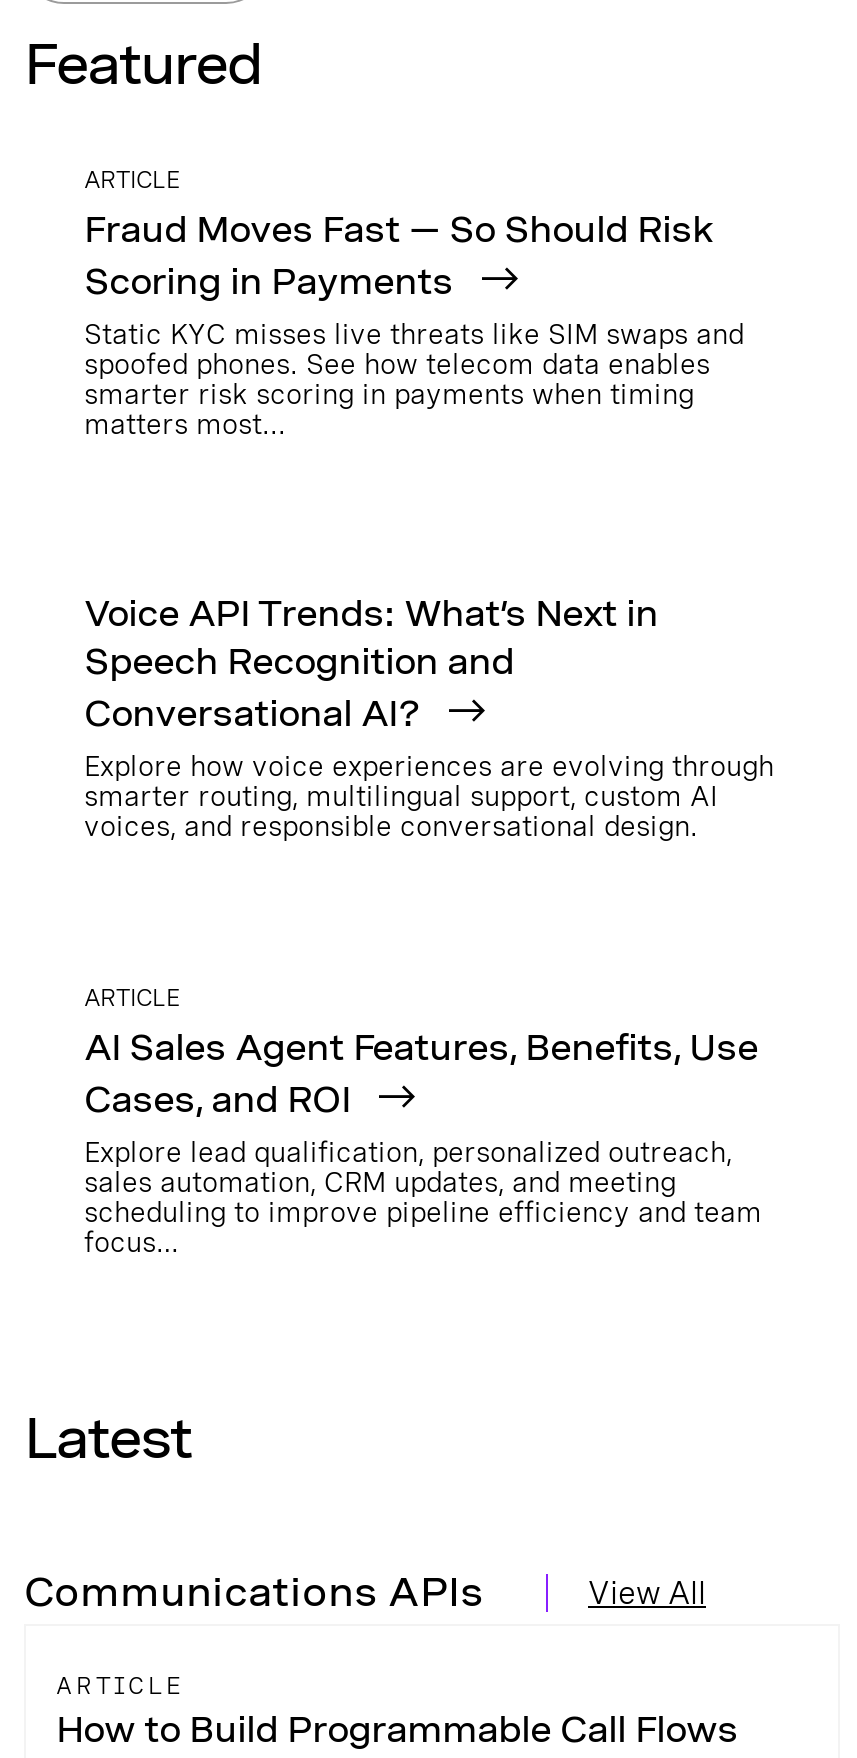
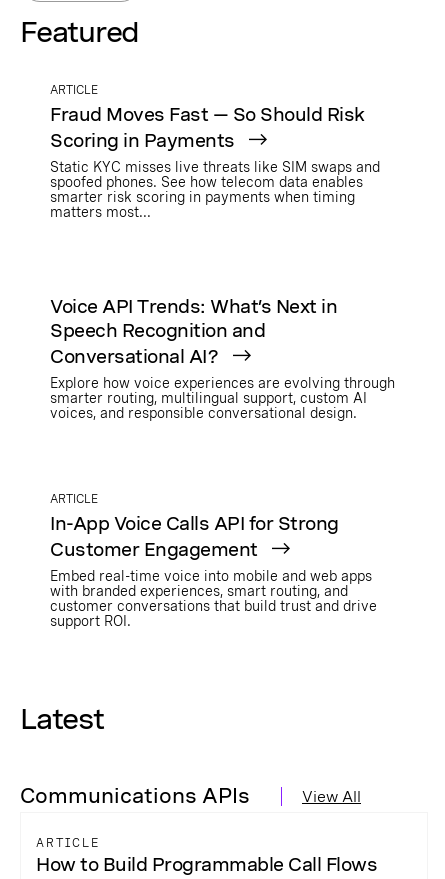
[84,1026,762,1258] AI Sales Agent Features, Benefits, Use | Cases, and ROI | Explore lead qualification, personalized outreach, | sales automation, CRM updates, and meeting | scheduling to improve pipeline efficiency and team | focus… -> [50,513,377,629] In-App Voice Calls API for Strong | Customer Engagement | Embed real-time voice into mobile and web apps | with branded experiences, smart routing, and | customer conversations that build trust and drive | support ROI.

